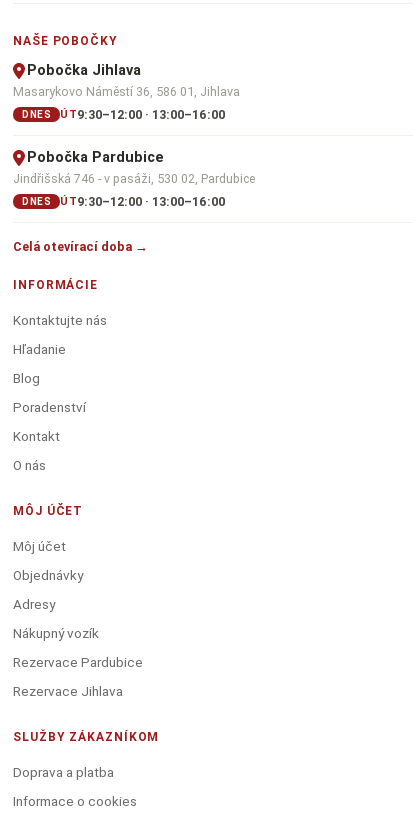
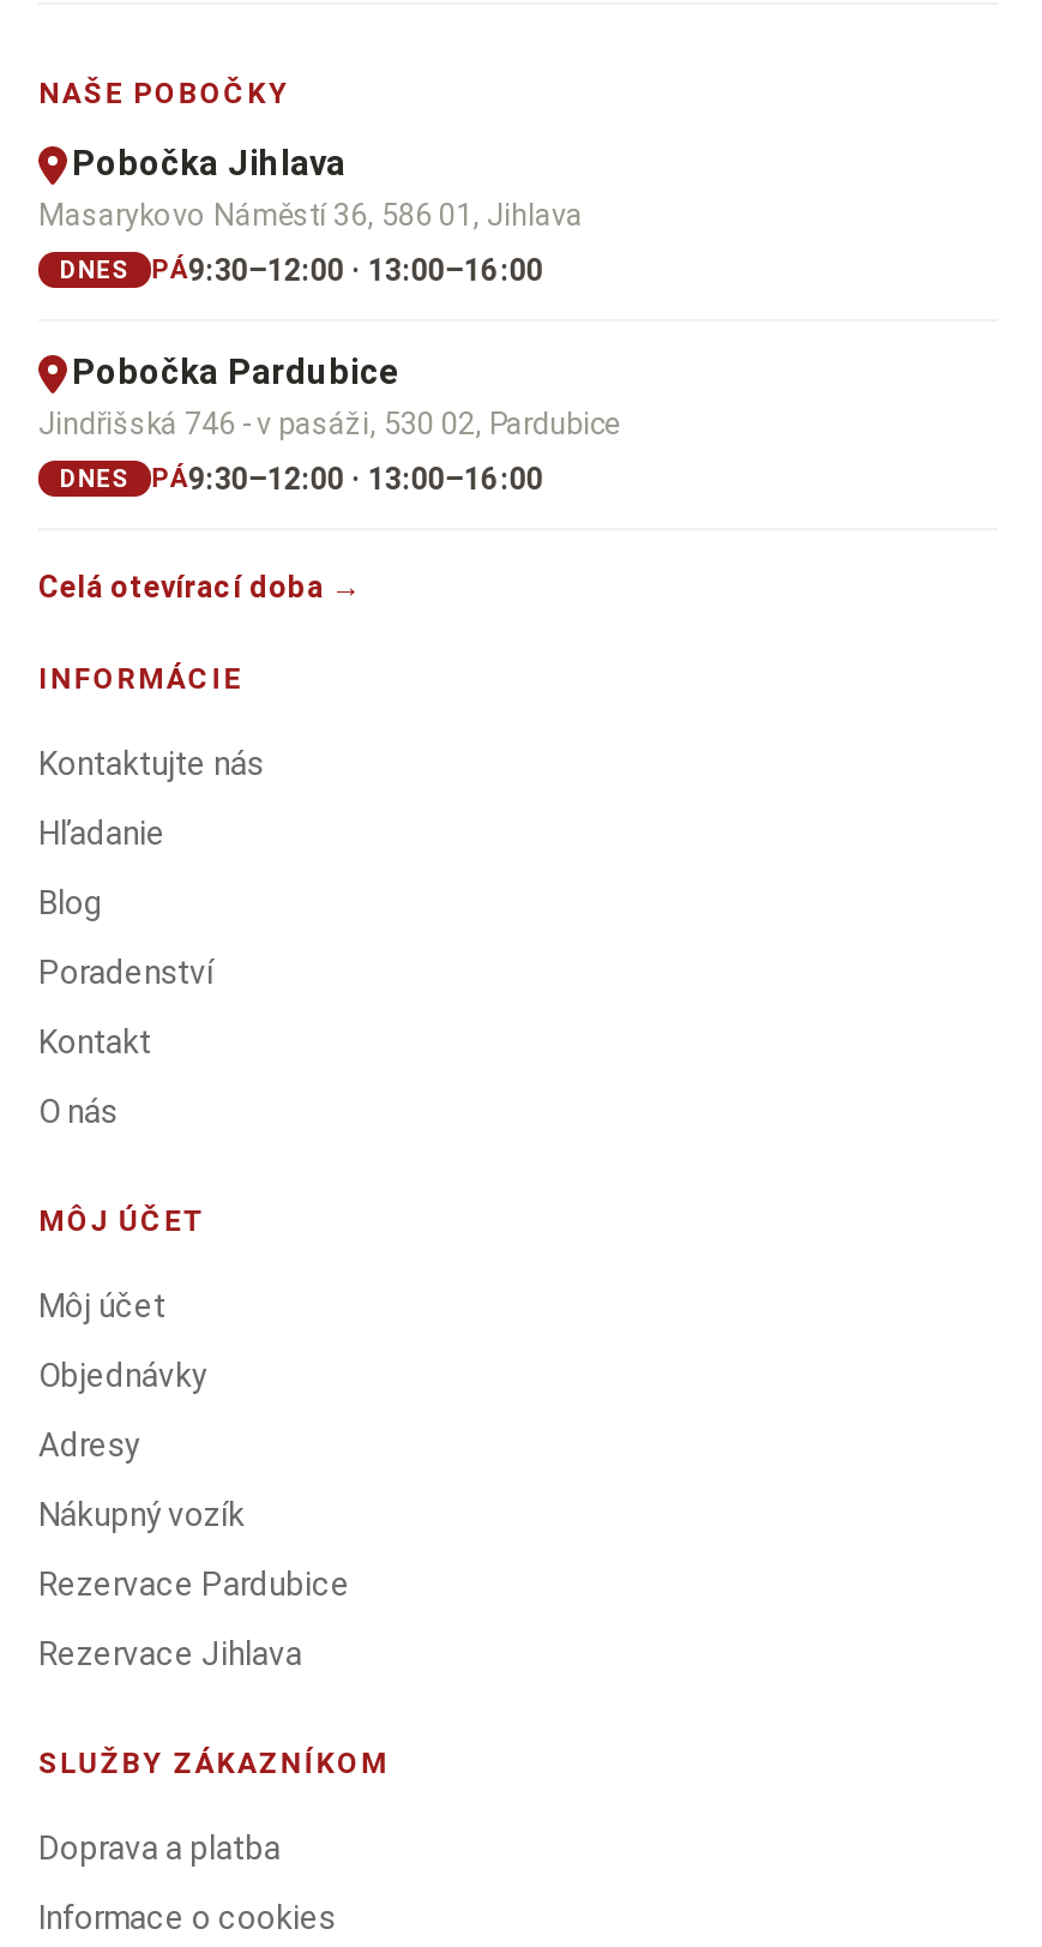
[22,107,225,122] DNES ÚT9:30–12:00 · 13:00–16:00 -> [60,252,543,288] DNES PÁ9:30–12:00 · 13:00–16:00
[22,194,225,209] DNES ÚT9:30–12:00 · 13:00–16:00 -> [60,461,543,497] DNES PÁ9:30–12:00 · 13:00–16:00

